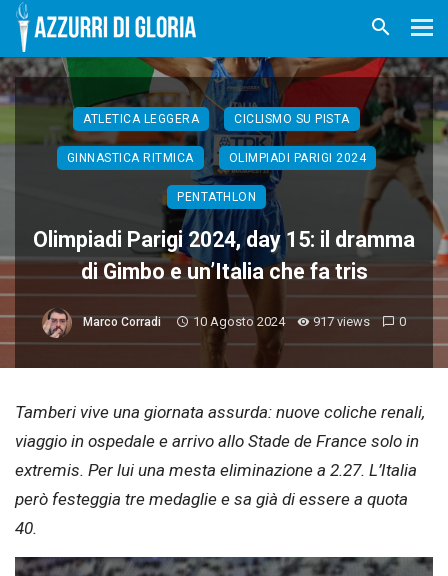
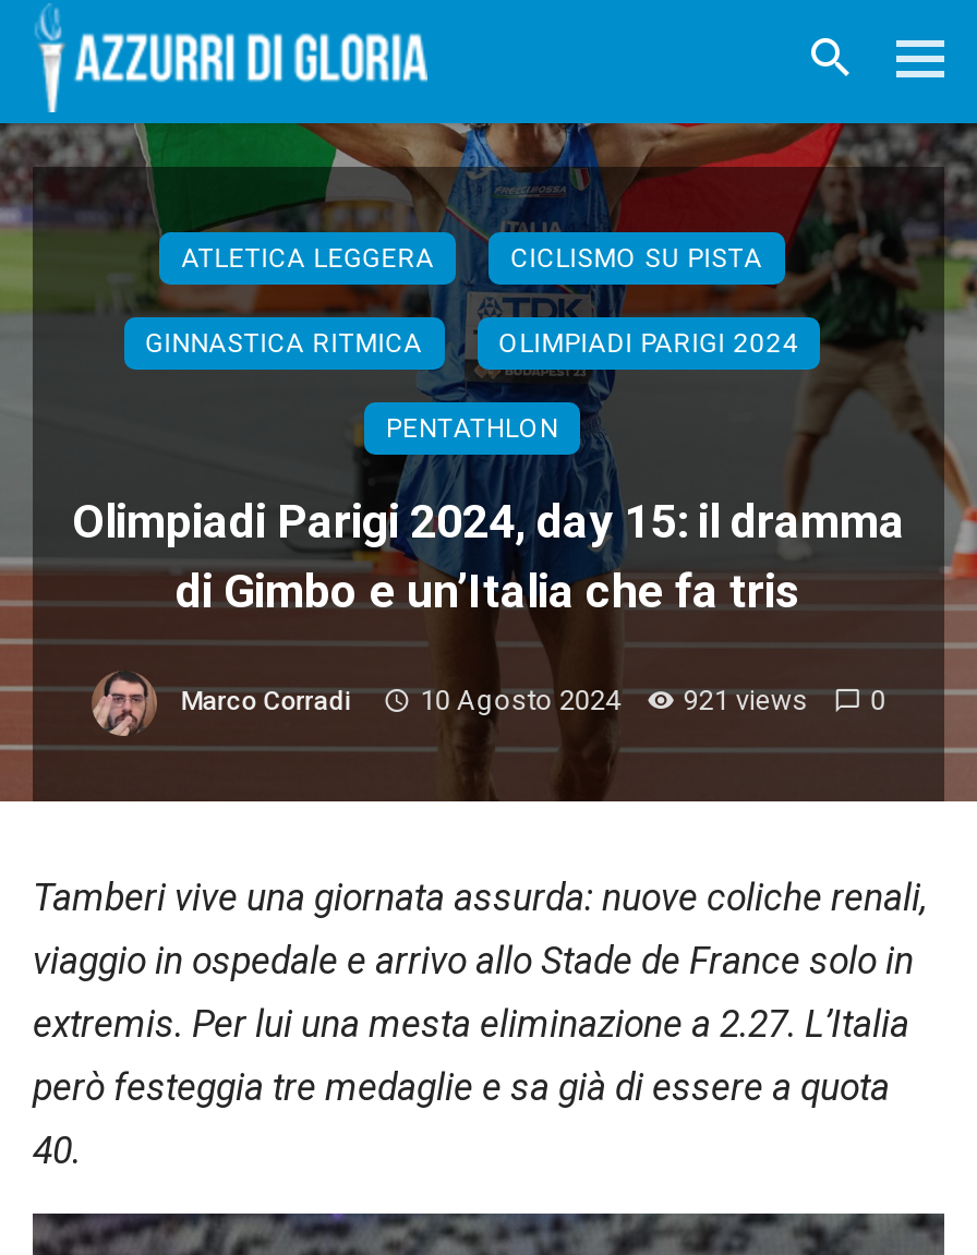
[193,314,406,329] 10 Agosto 2024 917 views 0 -> [420,685,886,717] 10 Agosto 2024 921 views 0

